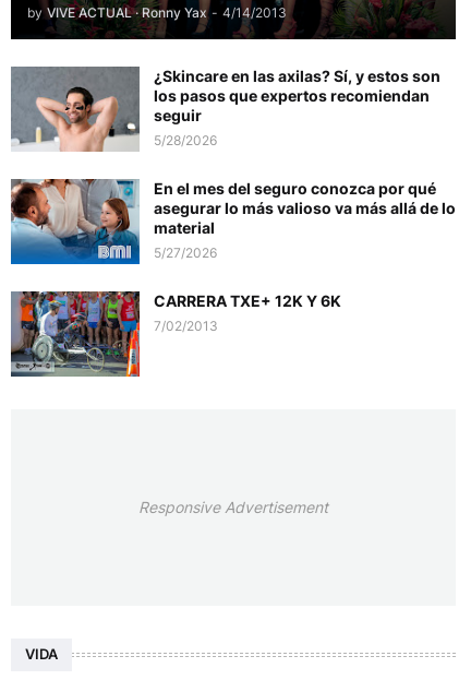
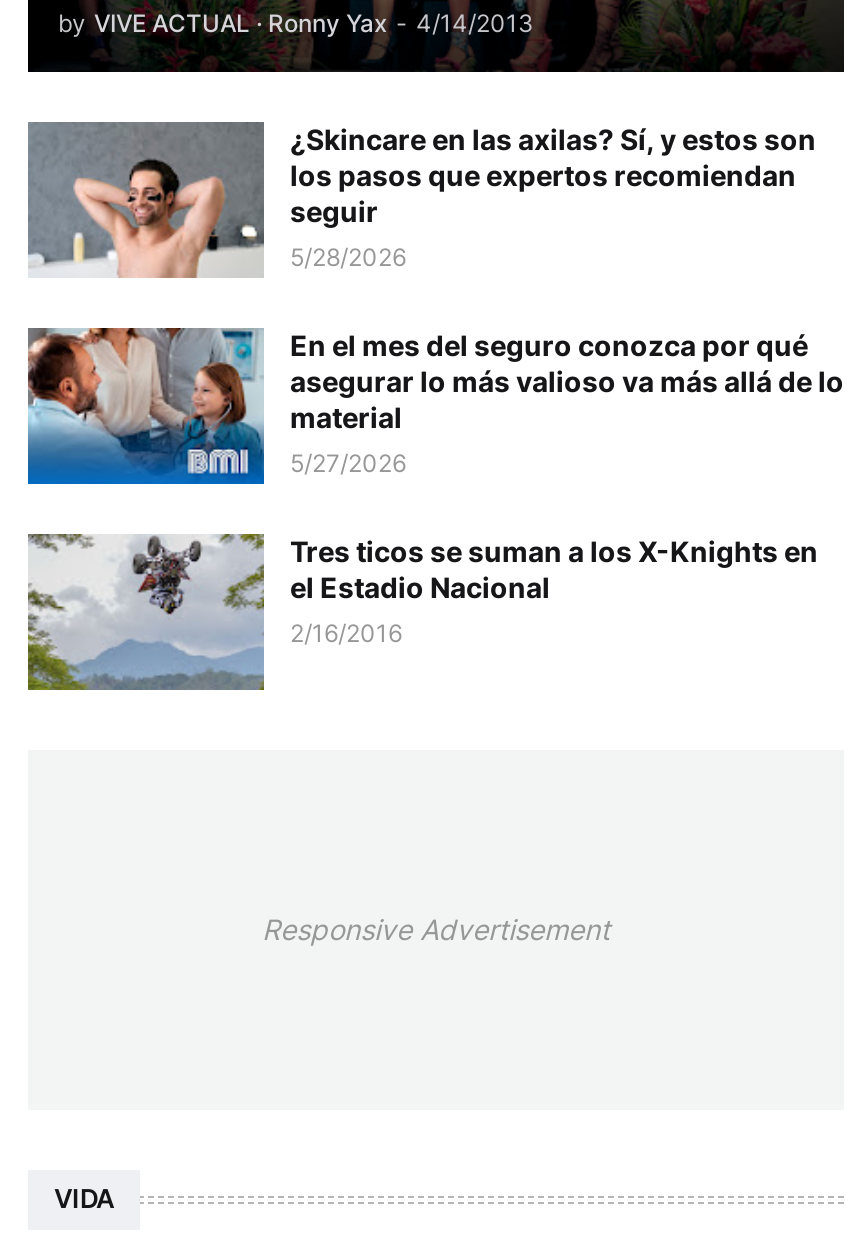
[11,290,341,378] [image] | CARRERA TXE+ 12K Y 6K | 7/02/2013 -> [28,532,818,690] [image] | Tres ticos se suman a los X-Knights en | el Estadio Nacional | 2/16/2016

